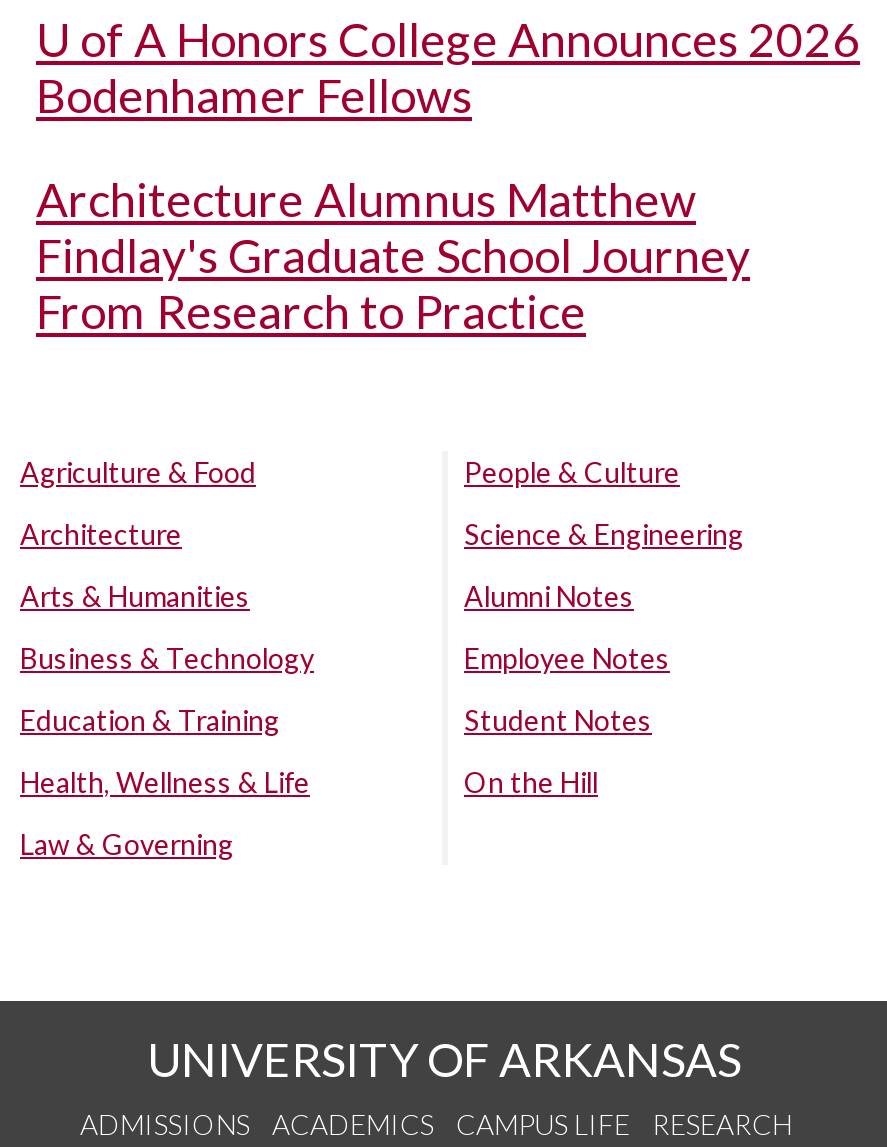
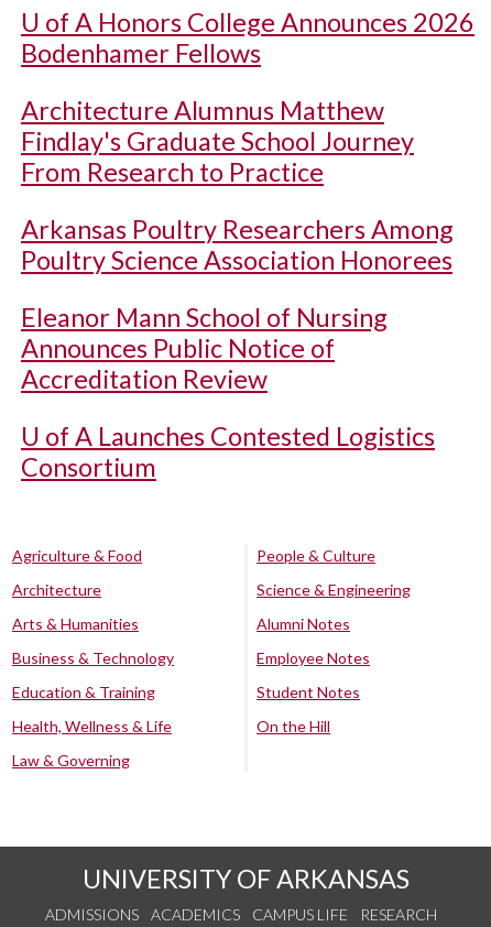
none -> [21,214,454,482] Arkansas Poultry Researchers Among | Poultry Science Association Honorees | Eleanor Mann School of Nursing | Announces Public Notice of | Accreditation Review | U of A Launches Contested Logistics | Consortium

